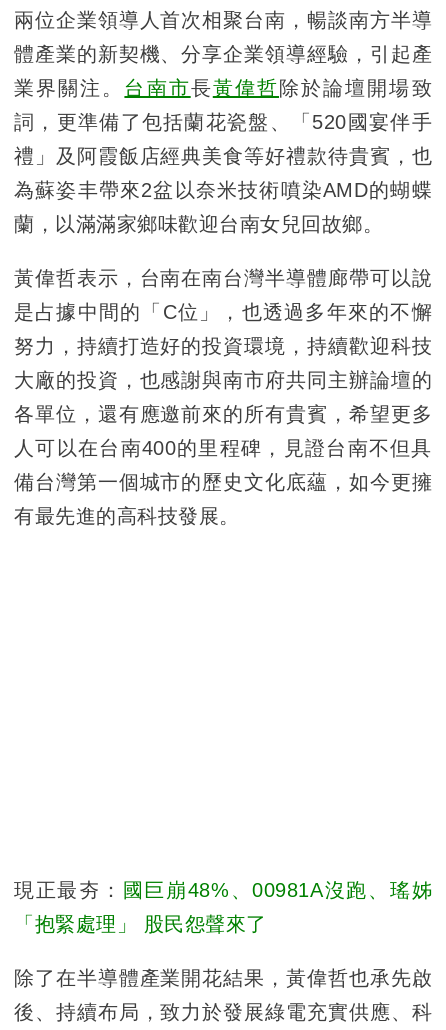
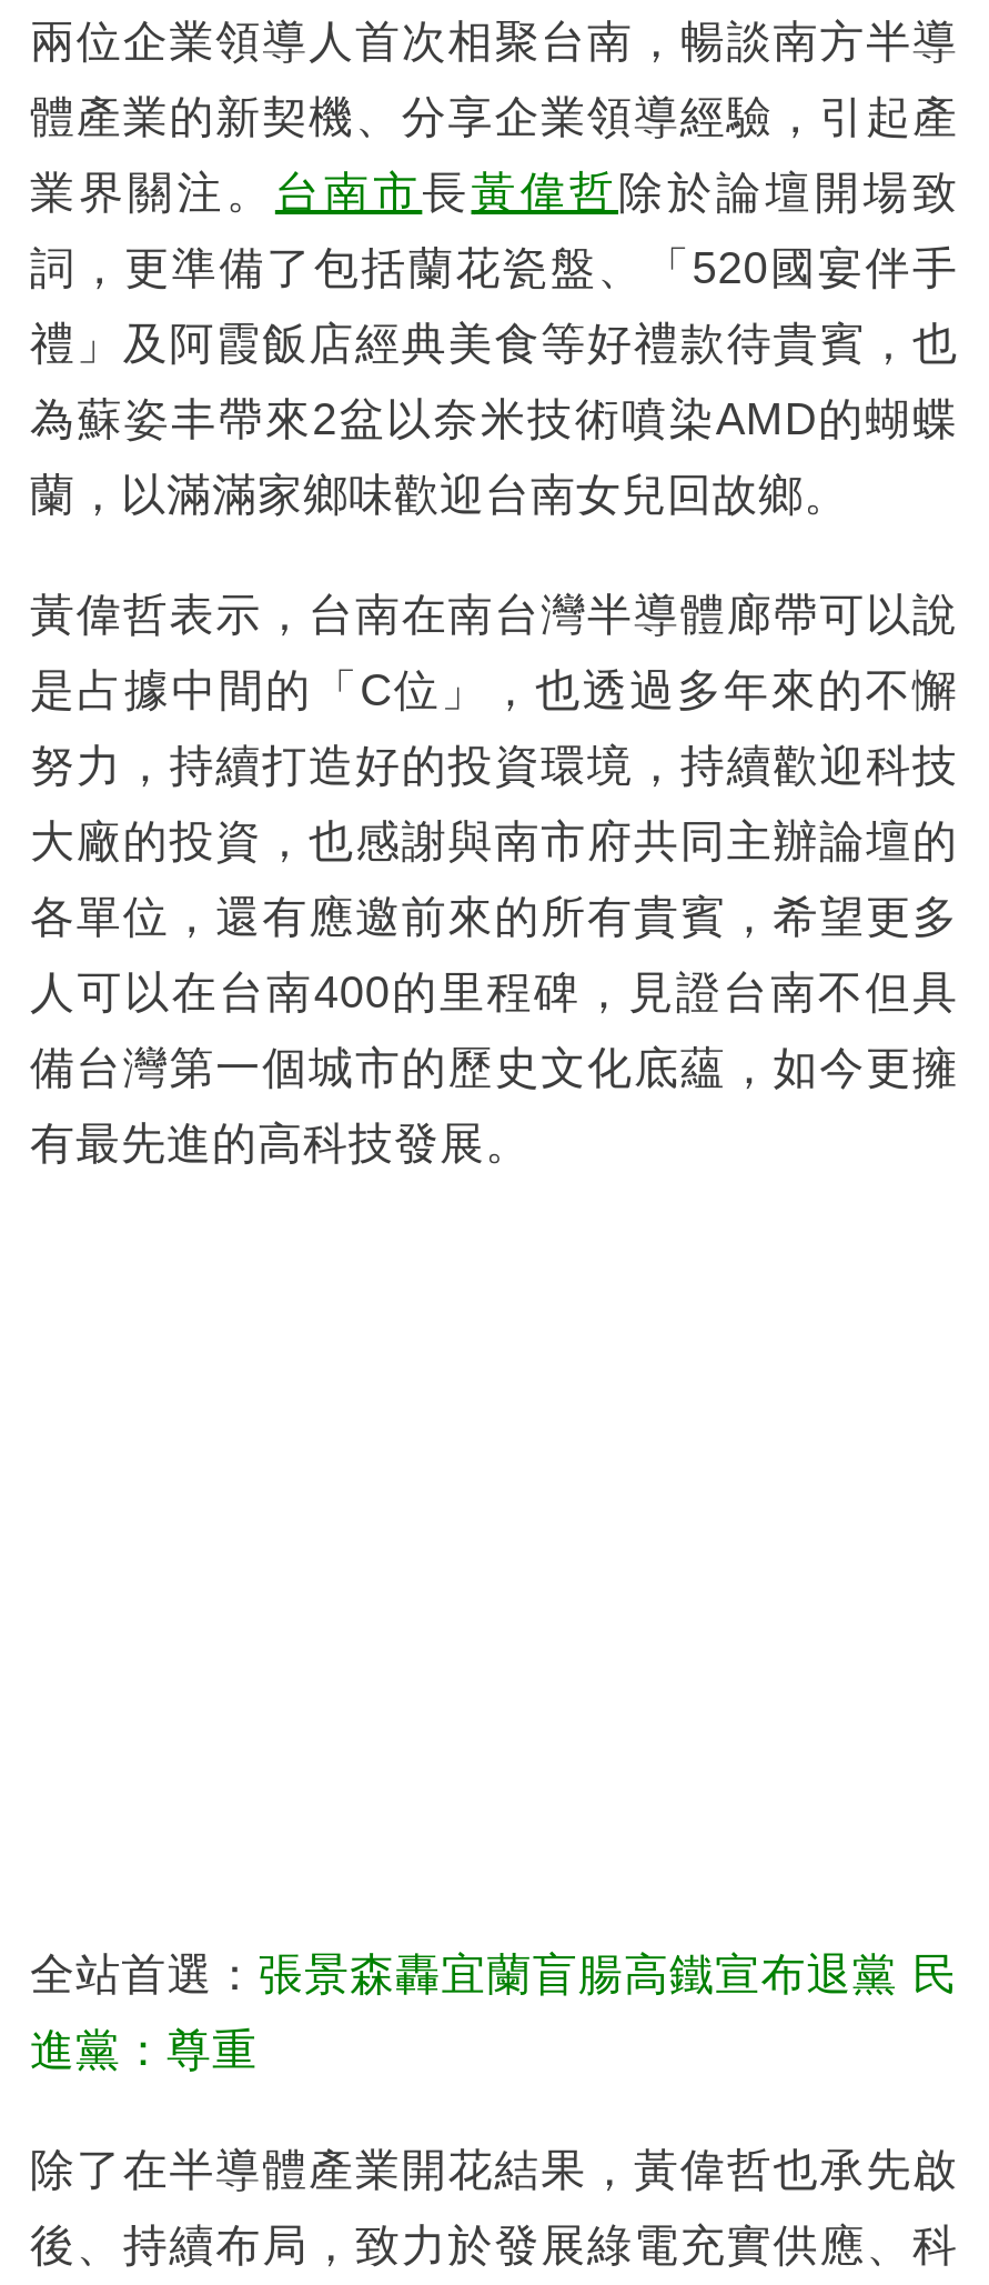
[14,879,432,901] 現正最夯：國巨崩48%、00981A沒跑、瑤姊 -> [30,1949,958,1998] 全站首選：張景森轟宜蘭盲腸高鐵宣布退黨 民
[14,913,266,935] 「抱緊處理」 股民怨聲來了 -> [30,2024,258,2073] 進黨：尊重

